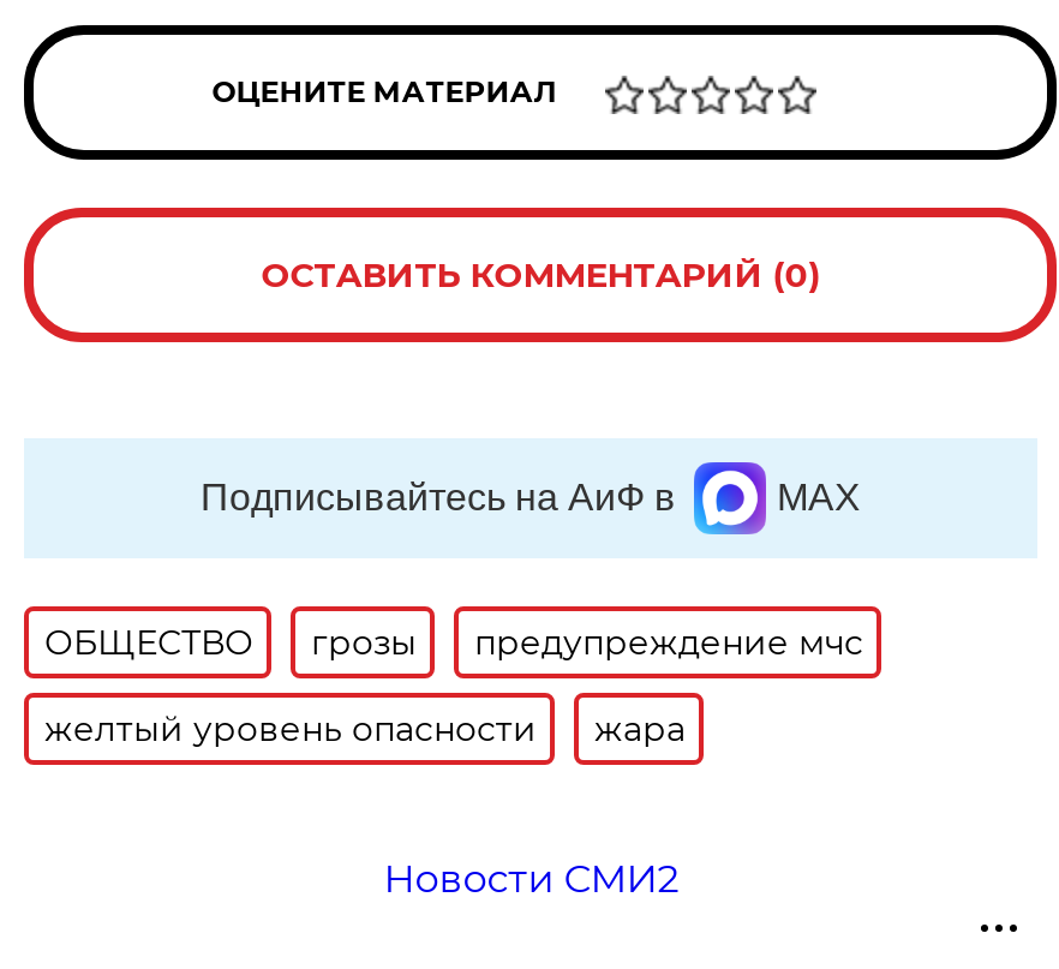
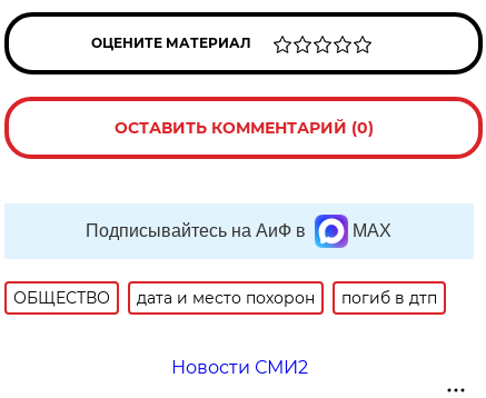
[44,621,863,750] грозы | предупреждение мчс | желтый уровень опасности | жара -> [137,288,438,308] дата и место похорон | погиб в дтп

